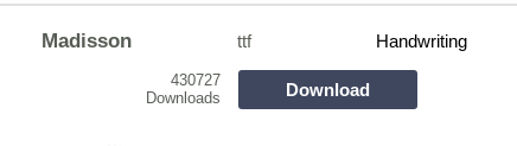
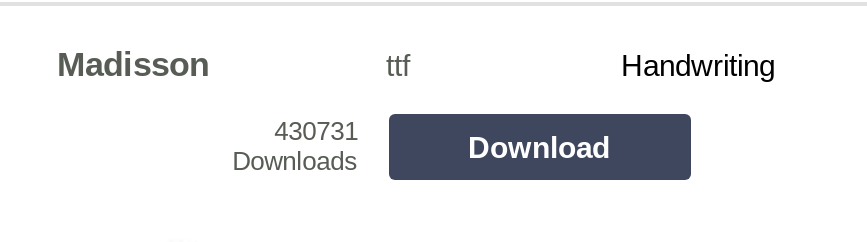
[170,71,220,89] 430727 -> [274,116,358,146] 430731

